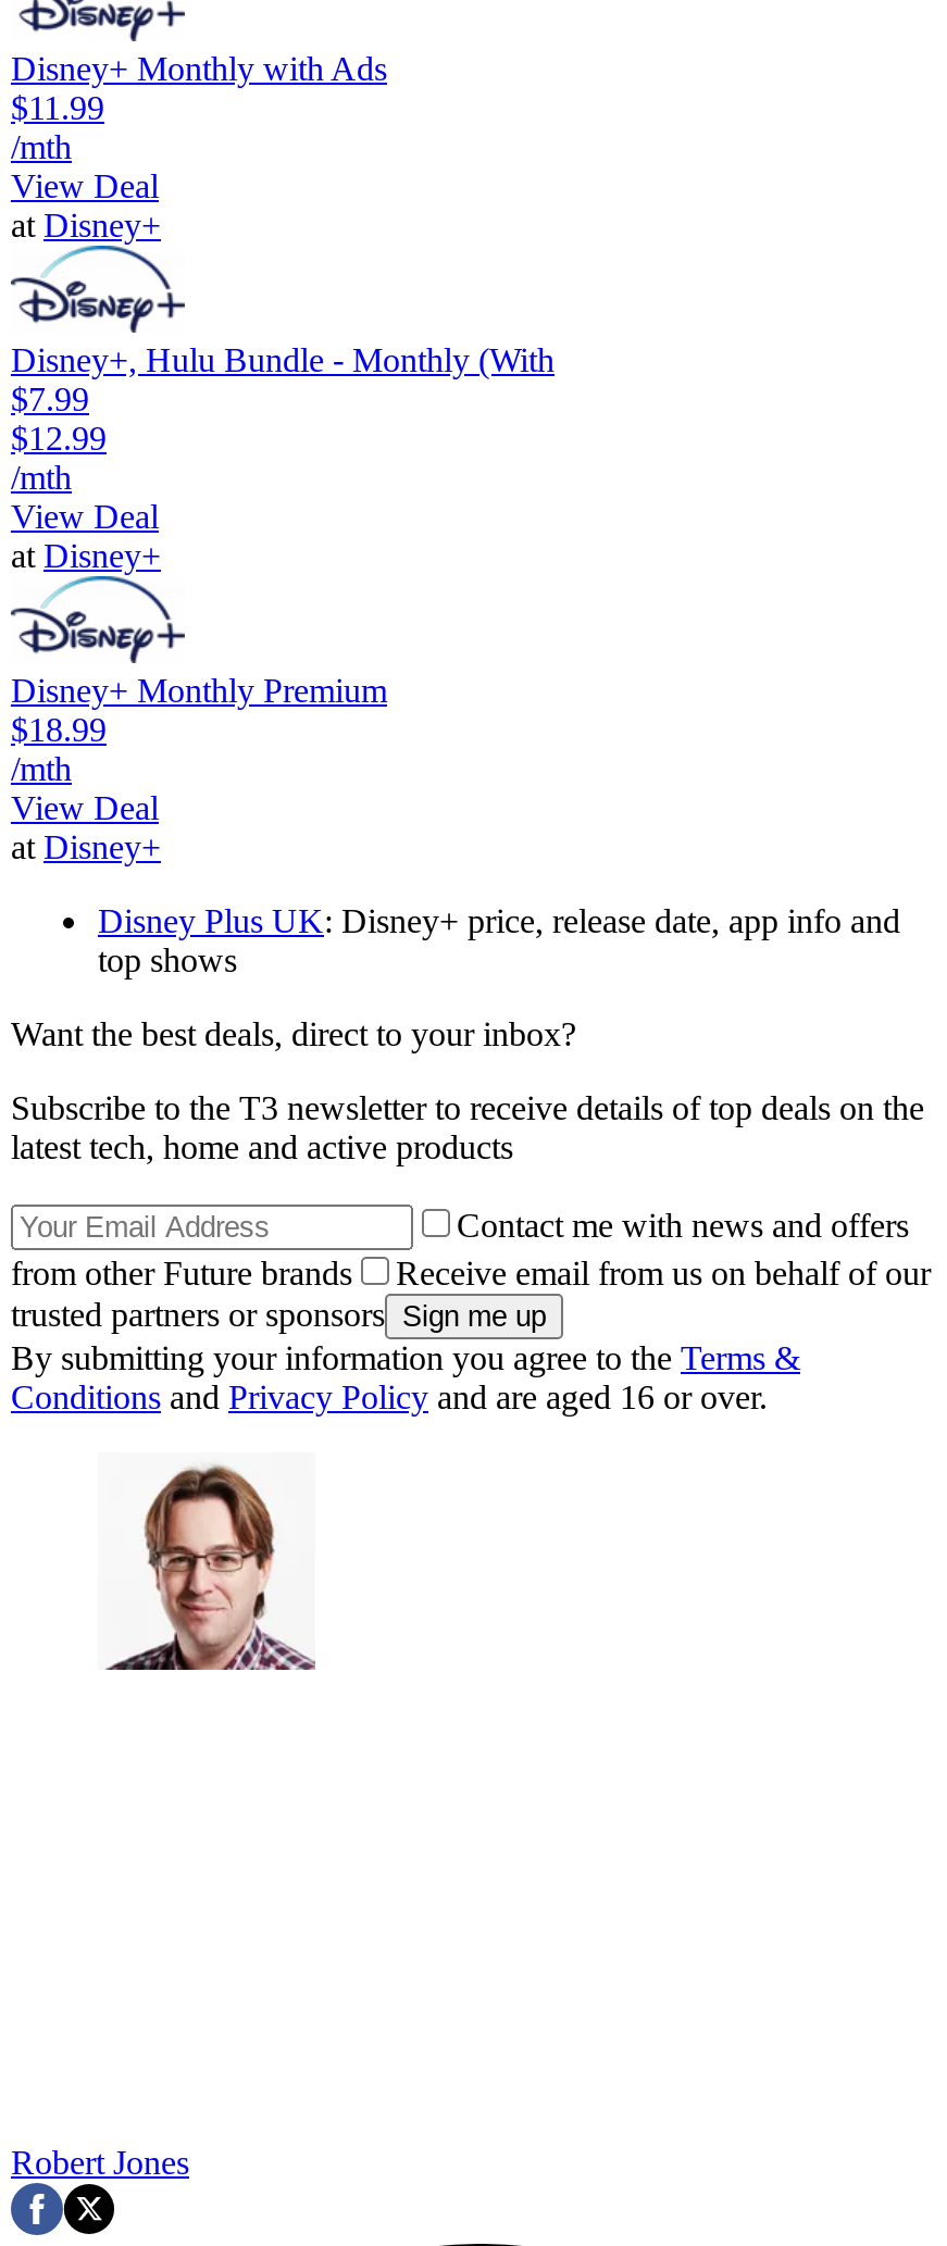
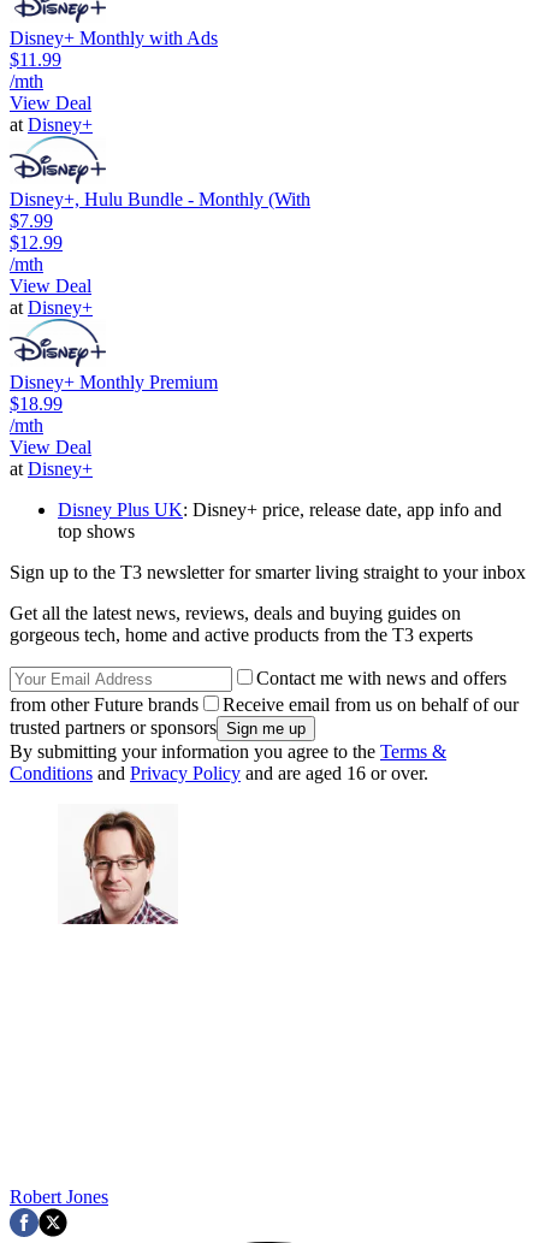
[11,1016,576,1053] Want the best deals, direct to your inbox? -> [10,562,526,583] Sign up to the T3 newsletter for smarter living straight to your inbox
[11,1090,924,1166] Subscribe to the T3 newsletter to receive details of top deals on the | latest tech, home and active products -> [10,603,473,645] Get all the latest news, reviews, deals and buying guides on | gorgeous tech, home and active products from the T3 experts

